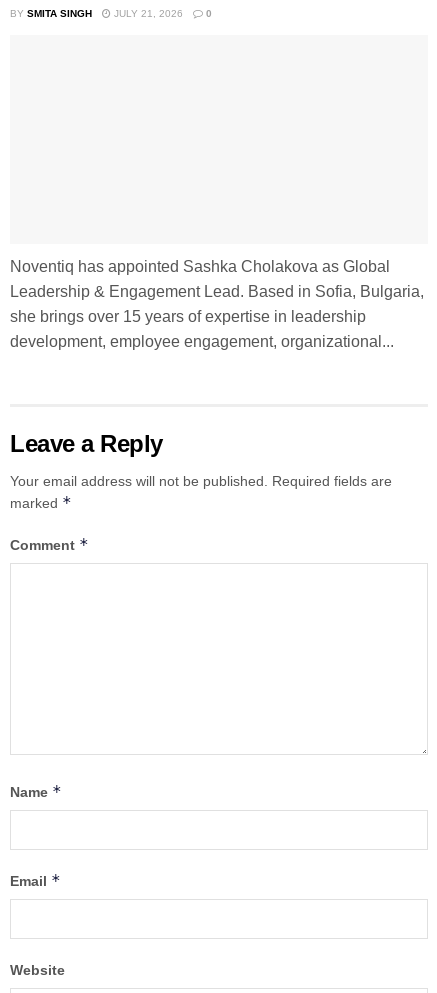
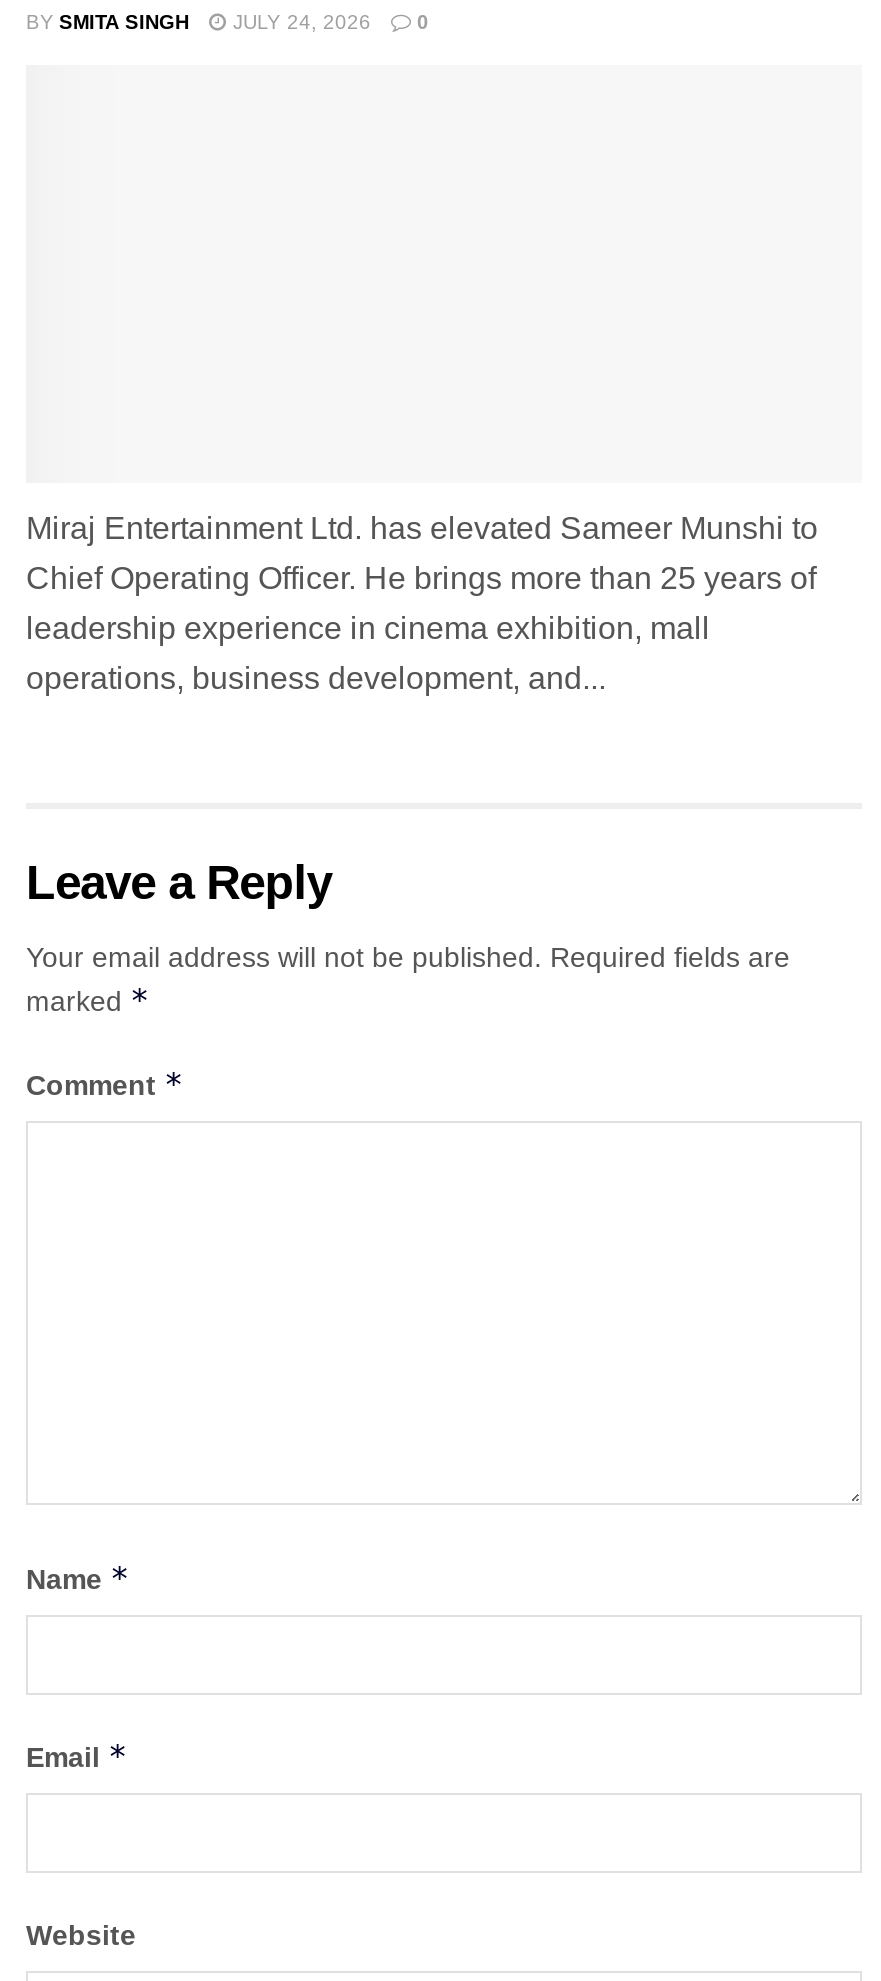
[110,8,182,19] JULY 21, 2026 -> [227,11,371,33] JULY 24, 2026
[10,258,390,275] Noventiq has appointed Sashka Cholakova as Global -> [26,511,818,545] Miraj Entertainment Ltd. has elevated Sameer Munshi to
[10,283,424,300] Leadership & Engagement Lead. Based in Sofia, Bulgaria, -> [26,561,816,595] Chief Operating Officer. He brings more than 25 years of
[10,308,366,325] she brings over 15 years of expertise in leadership -> [26,611,710,645] leadership experience in cinema exhibition, mall
[10,333,394,350] development, employee engagement, organizational... -> [26,661,606,695] operations, business development, and...

